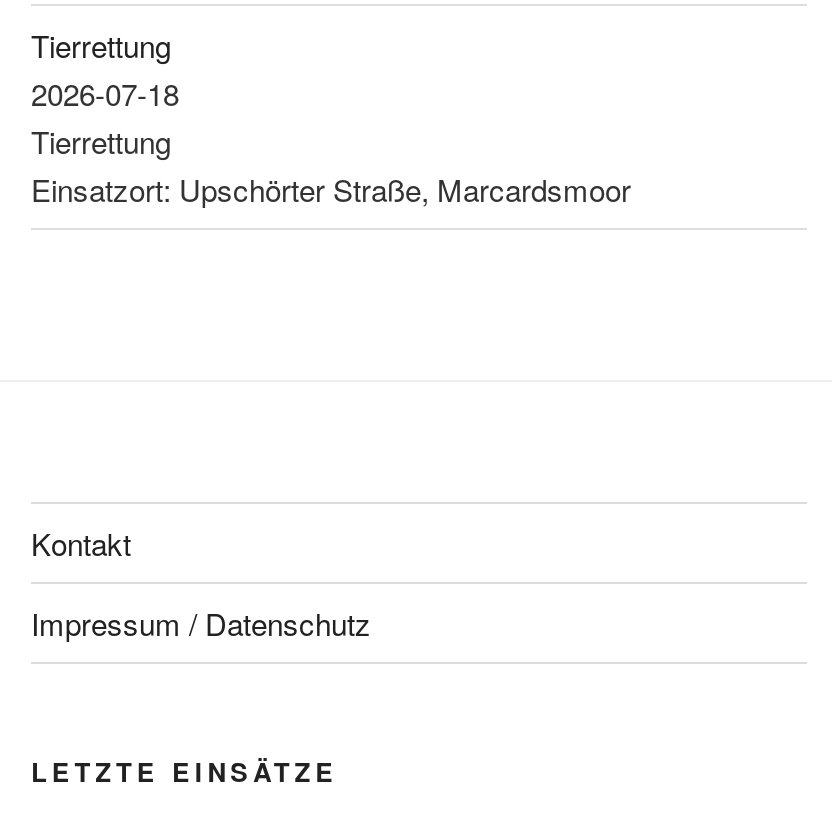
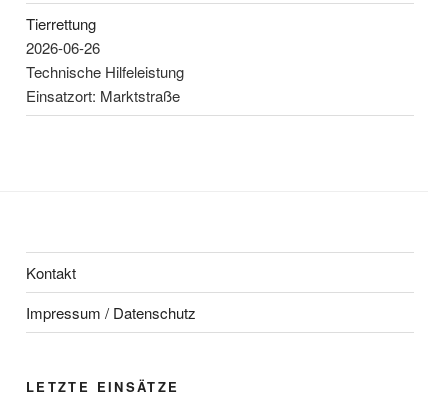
[31,71,631,209] 2026-07-18 | Tierrettung | Einsatzort: Upschörter Straße, Marcardsmoor -> [26,37,184,106] 2026-06-26 | Technische Hilfeleistung | Einsatzort: Marktstraße

